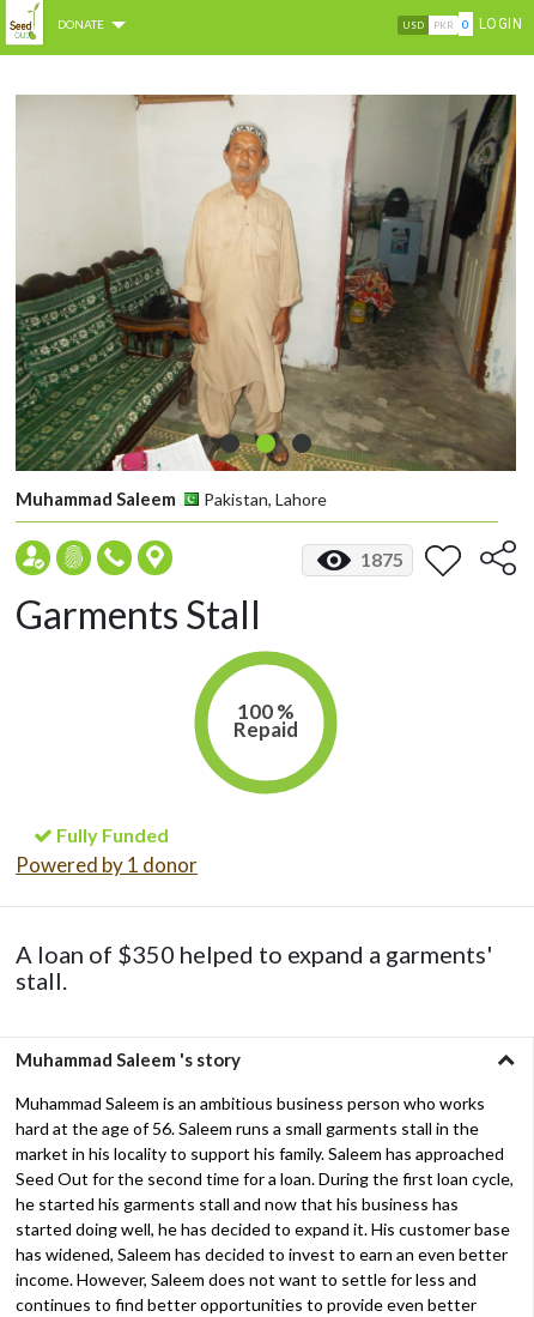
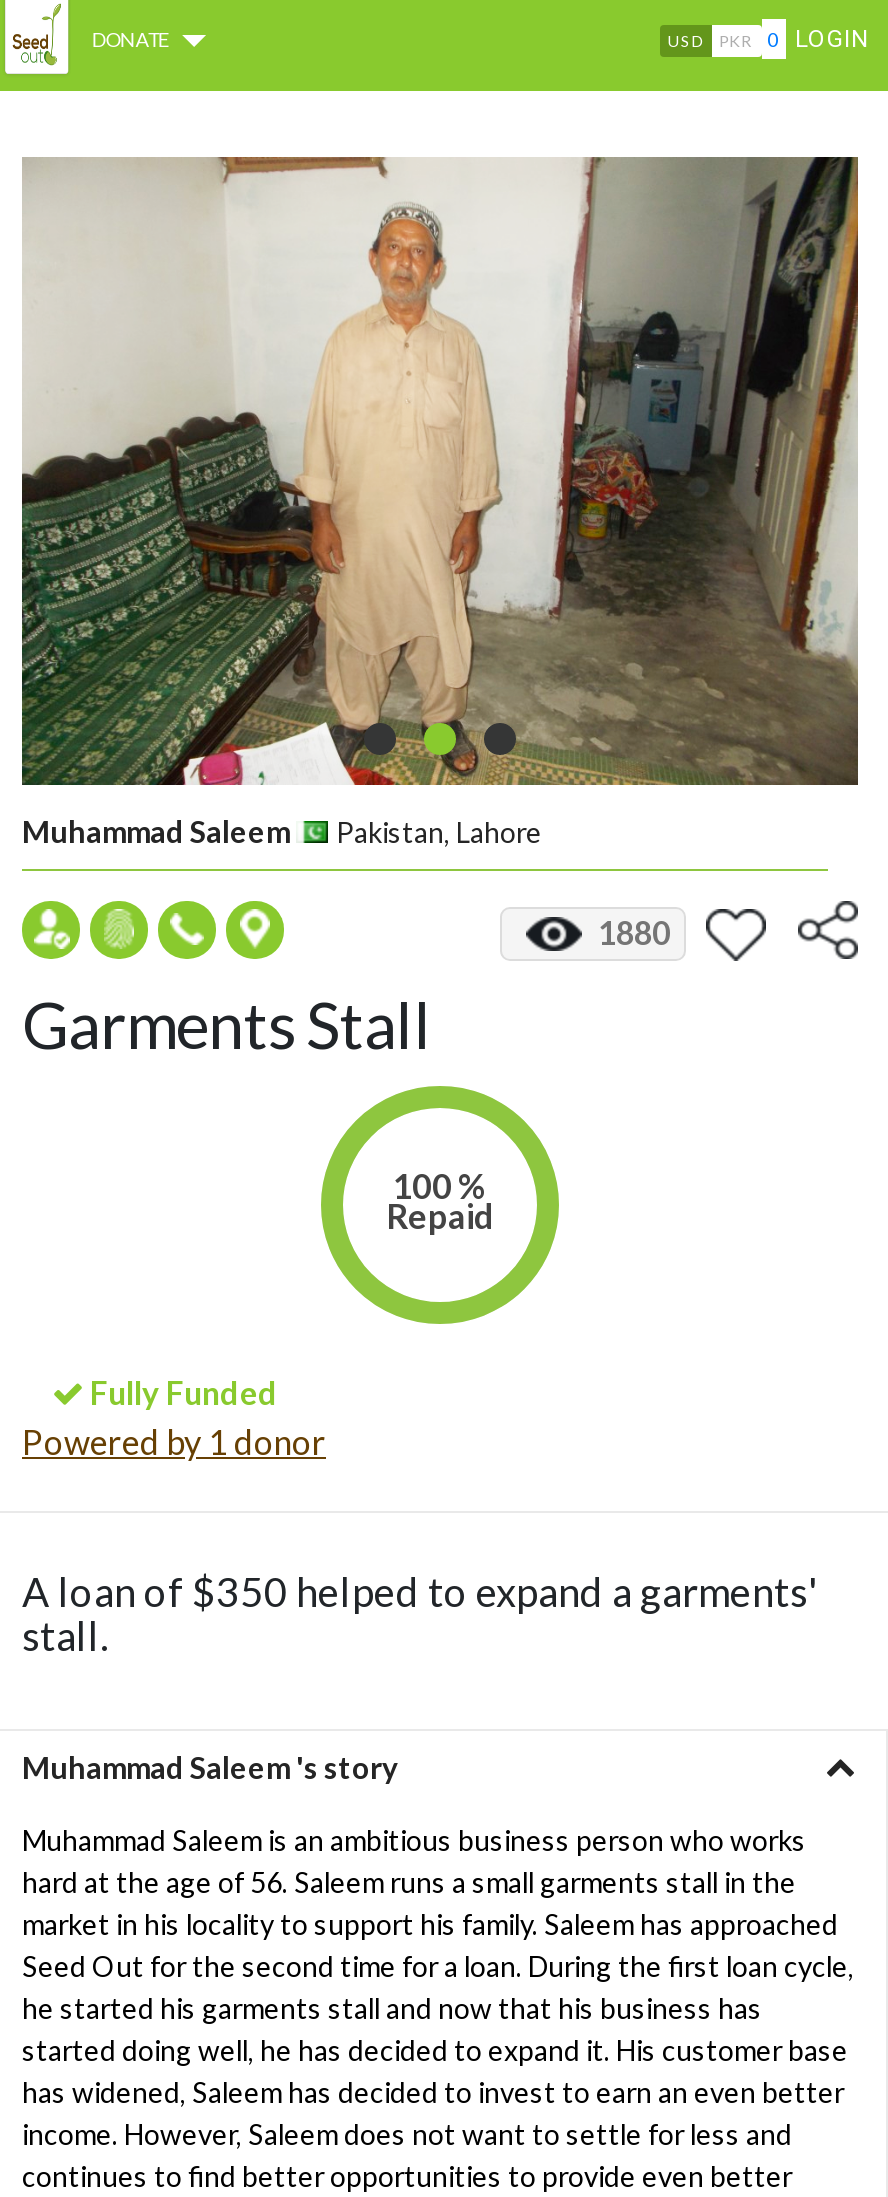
[360,548,403,570] 1875 -> [598,913,670,951] 1880

